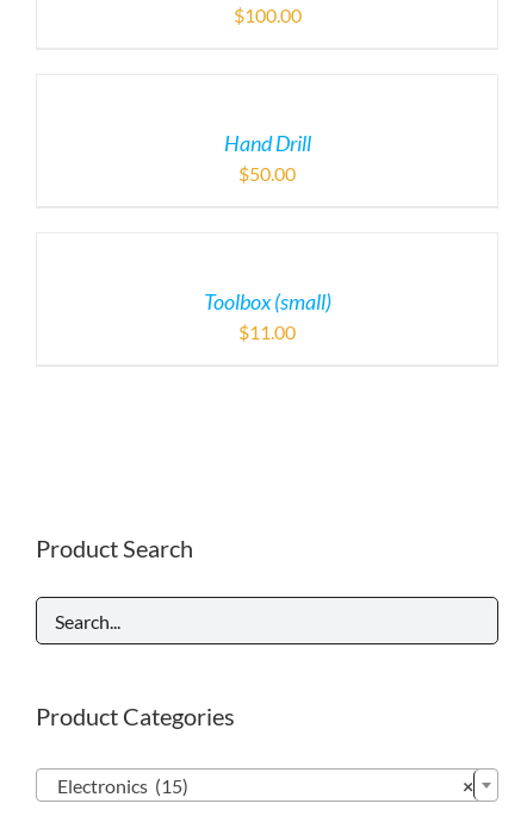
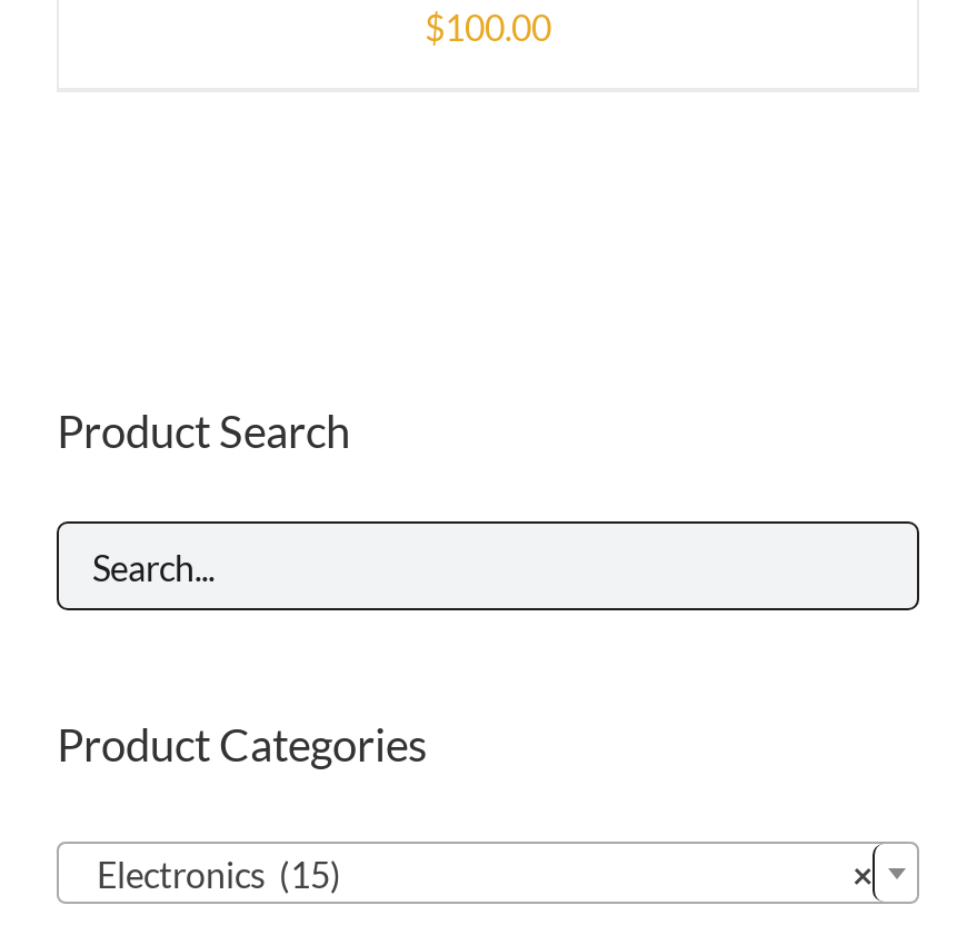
[224,130,311,185] Hand Drill | $50.00 -> none
[203,288,331,343] Toolbox (small) | $11.00 -> none

